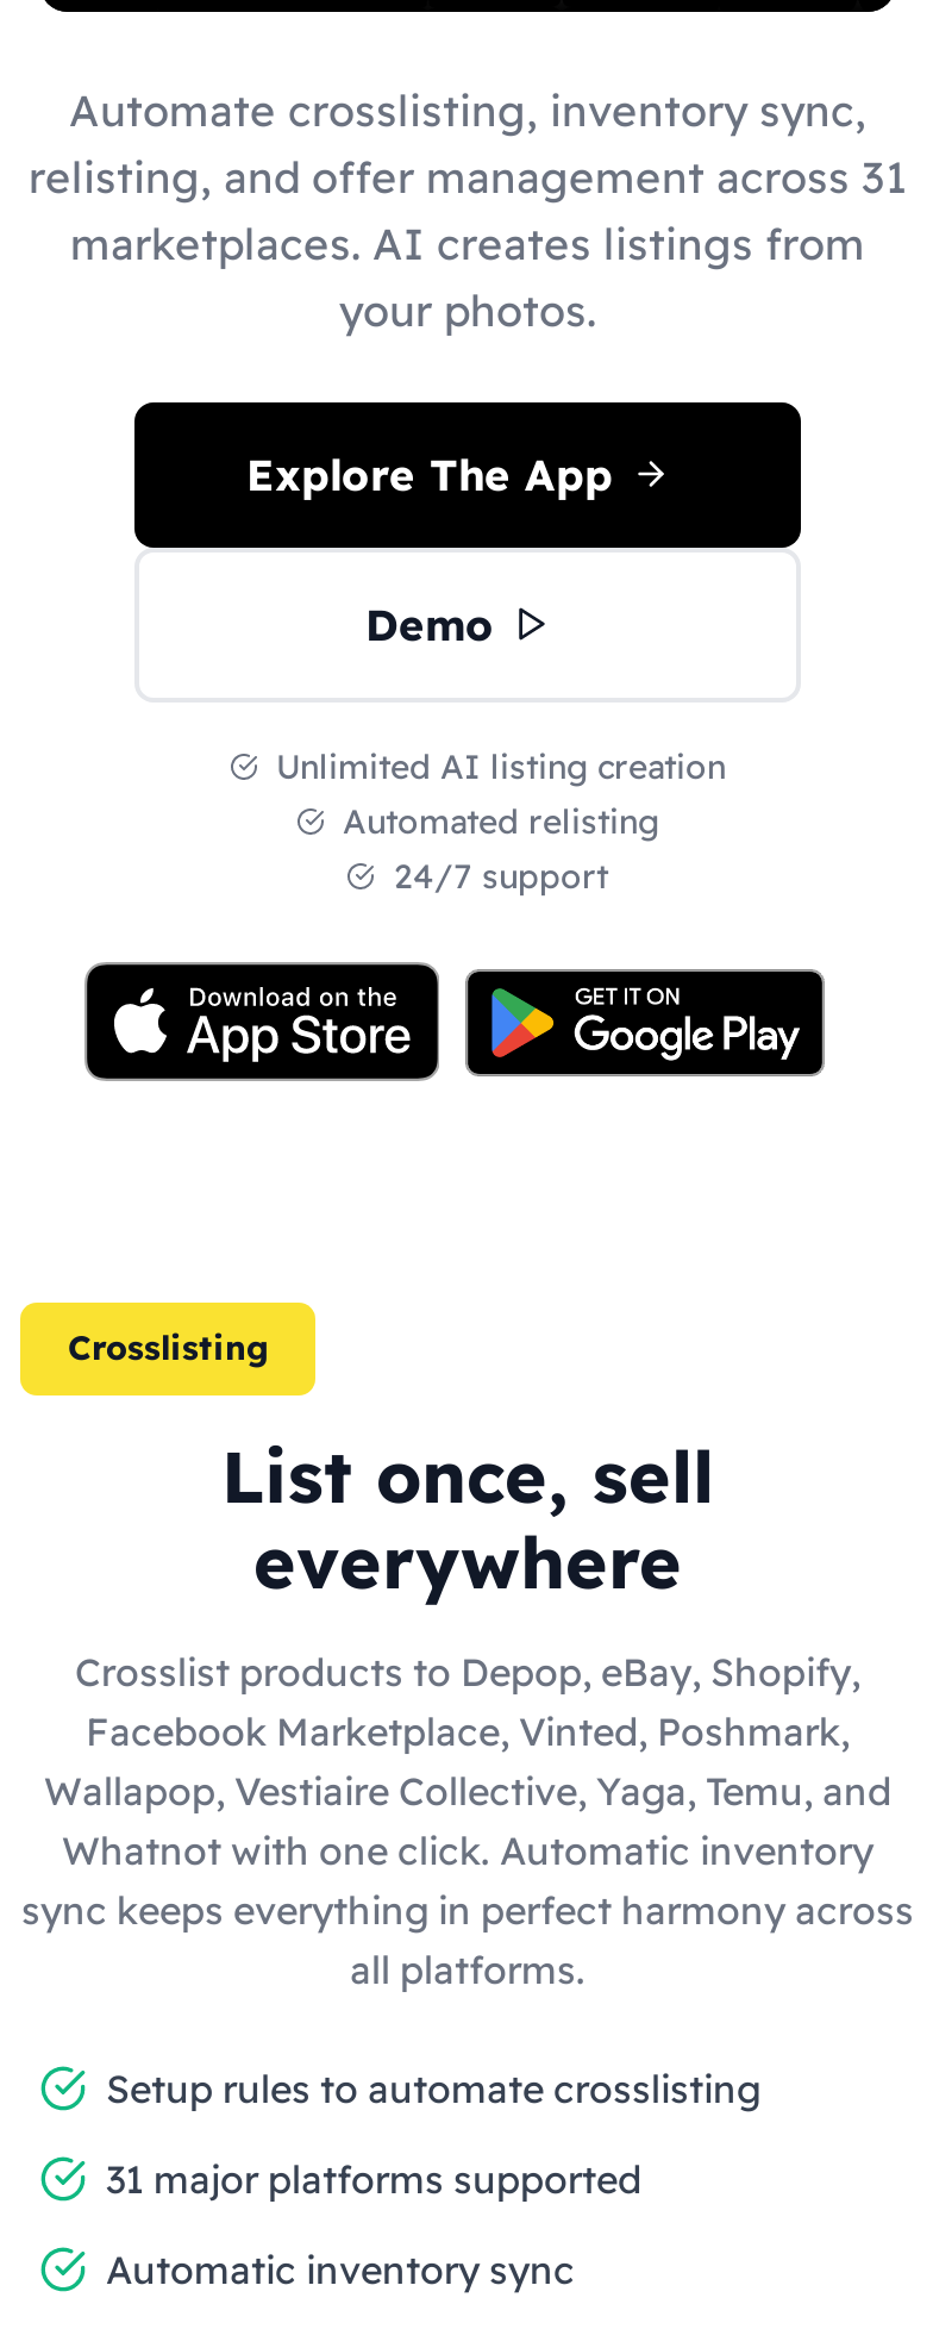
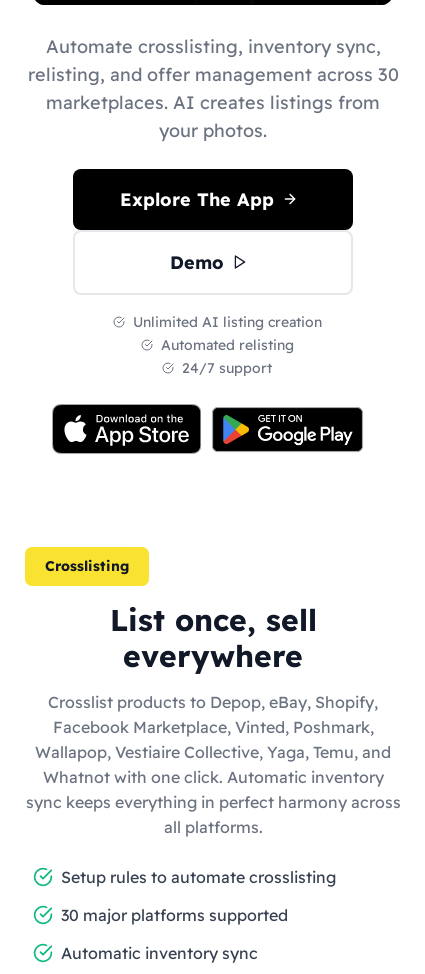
[29,149,907,204] relisting, and offer management across 31 -> [27,62,398,85] relisting, and offer management across 30
[106,2154,641,2202] 31 major platforms supported -> [61,904,288,924] 30 major platforms supported

